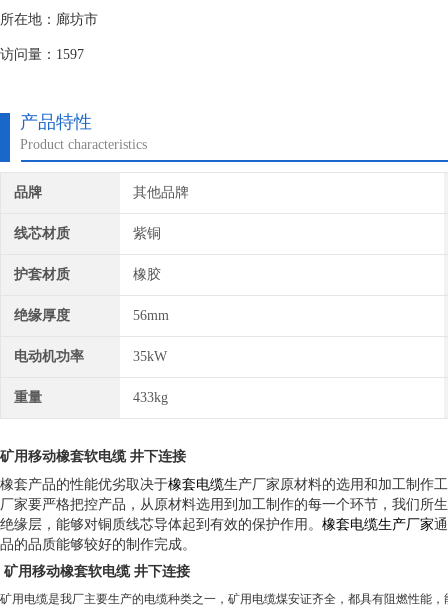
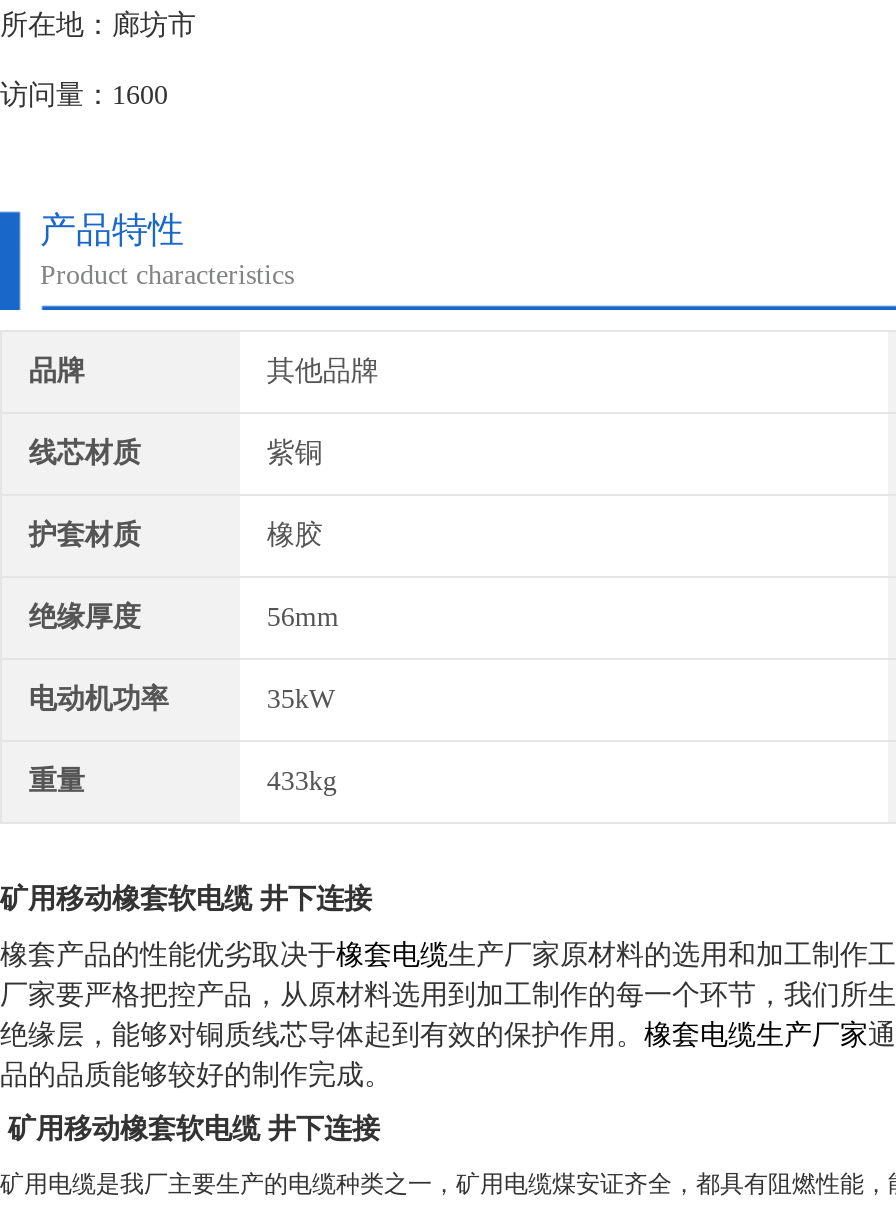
[0,47,84,62] 访问量：1597 -> [0,80,168,110] 访问量：1600

